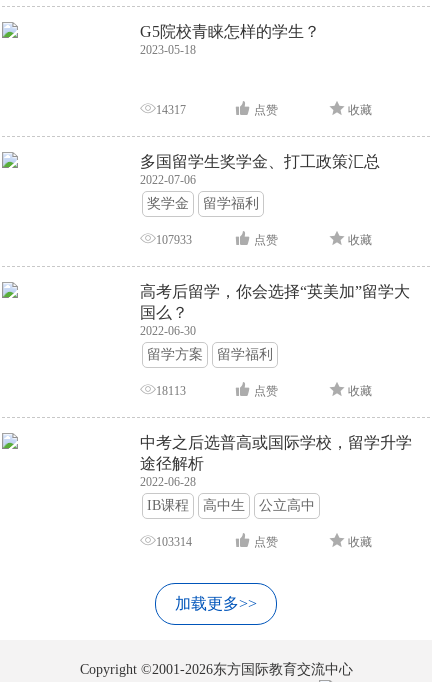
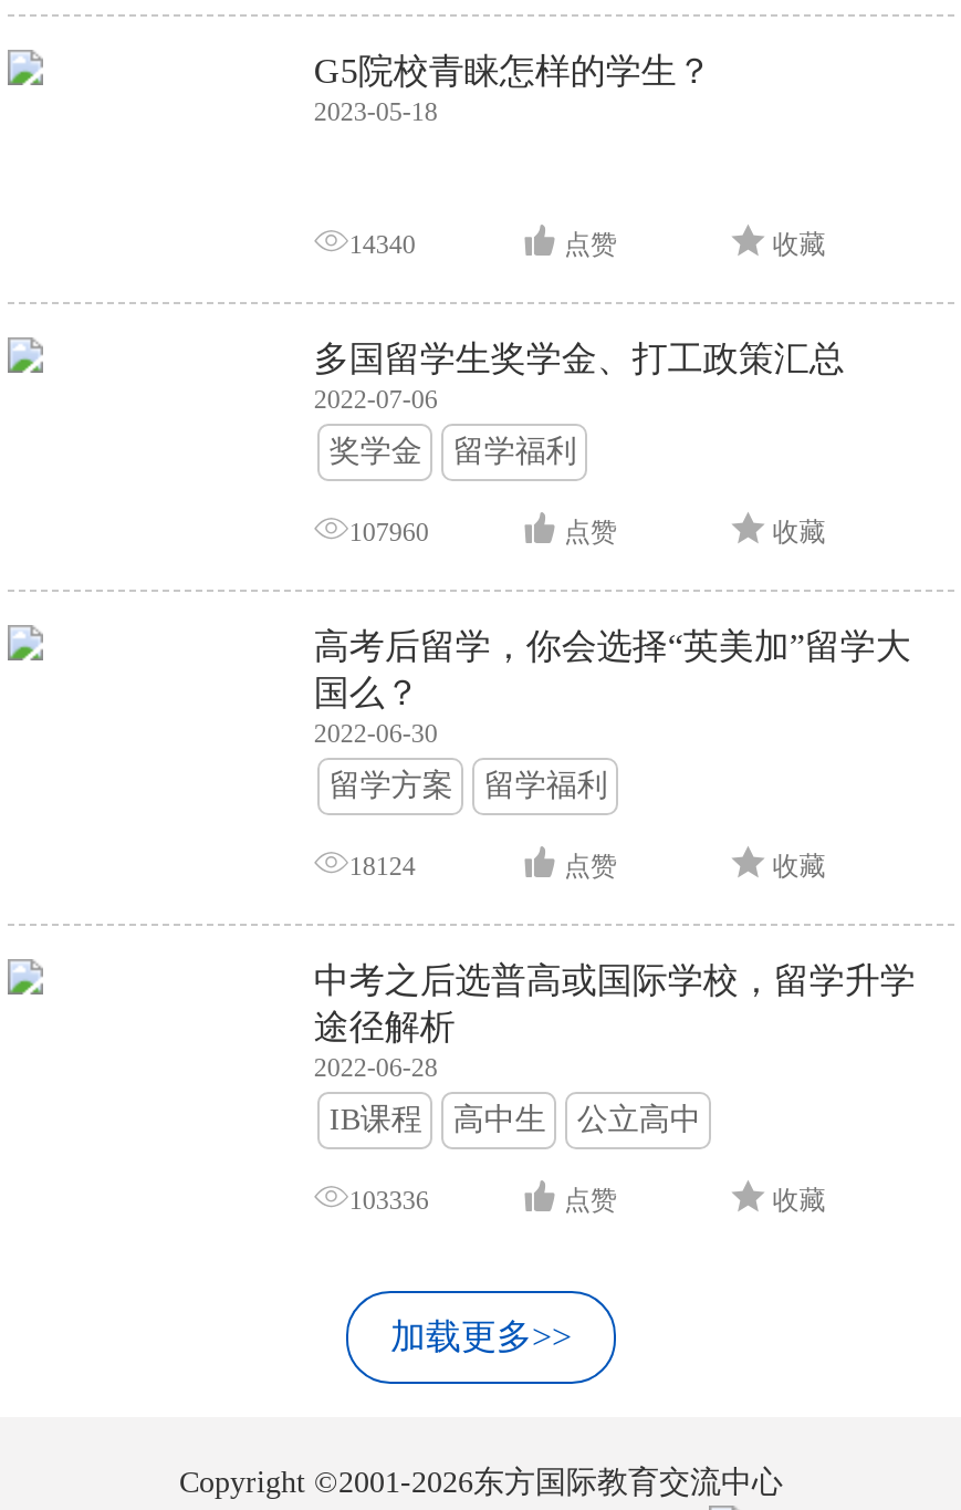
[156,103,186,117] 14317 -> [349,230,416,261] 14340
[156,233,192,247] 107933 -> [349,518,429,549] 107960
[156,384,186,398] 18113 -> [349,852,416,883] 18124
[156,535,192,549] 103314 -> [349,1186,429,1217] 103336

